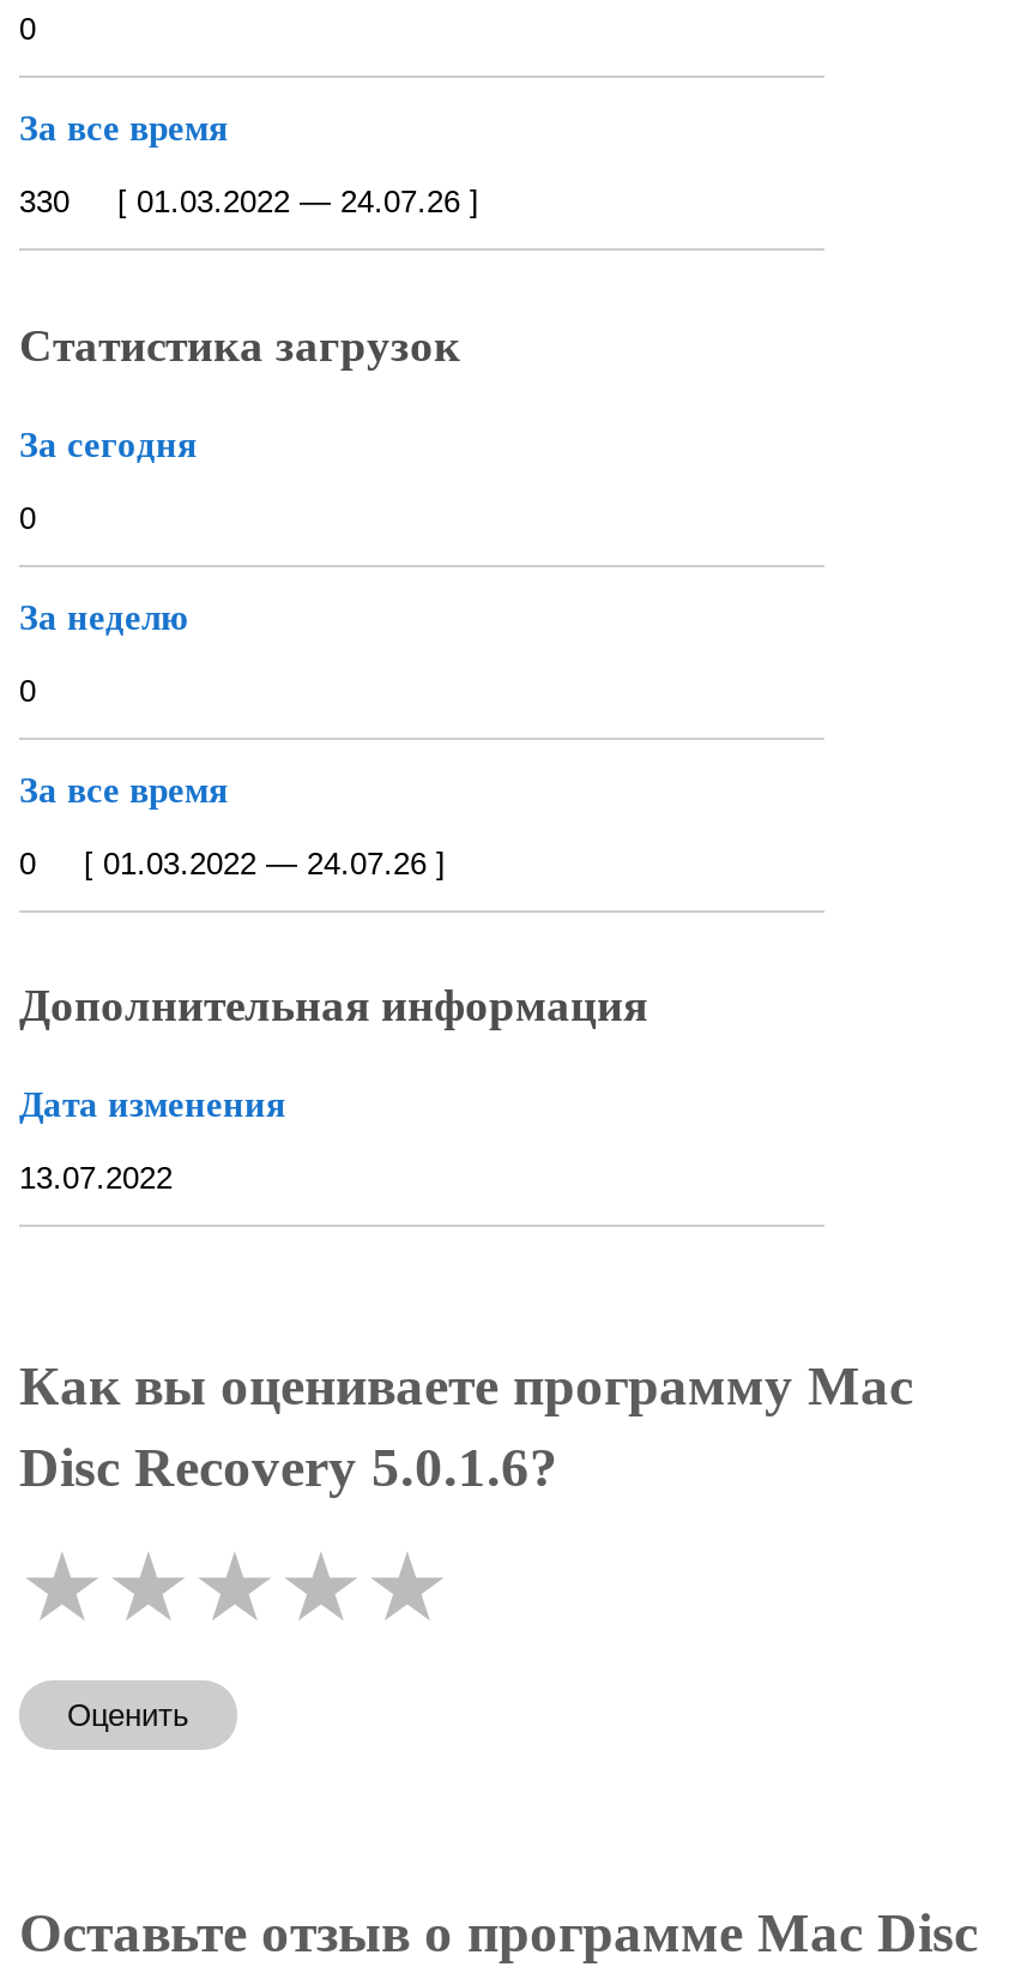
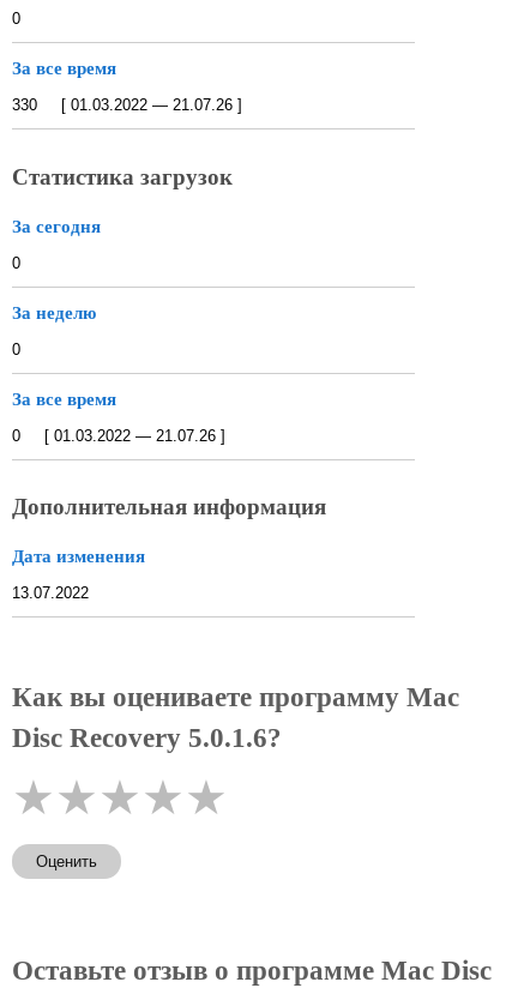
[19,184,479,220] 330 [ 01.03.2022 — 24.07.26 ] -> [12,96,242,114] 330 [ 01.03.2022 — 21.07.26 ]
[19,845,446,881] 0 [ 01.03.2022 — 24.07.26 ] -> [12,426,225,444] 0 [ 01.03.2022 — 21.07.26 ]

